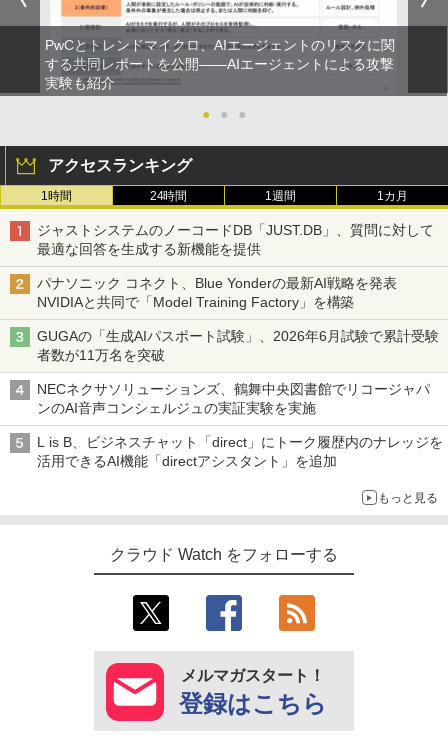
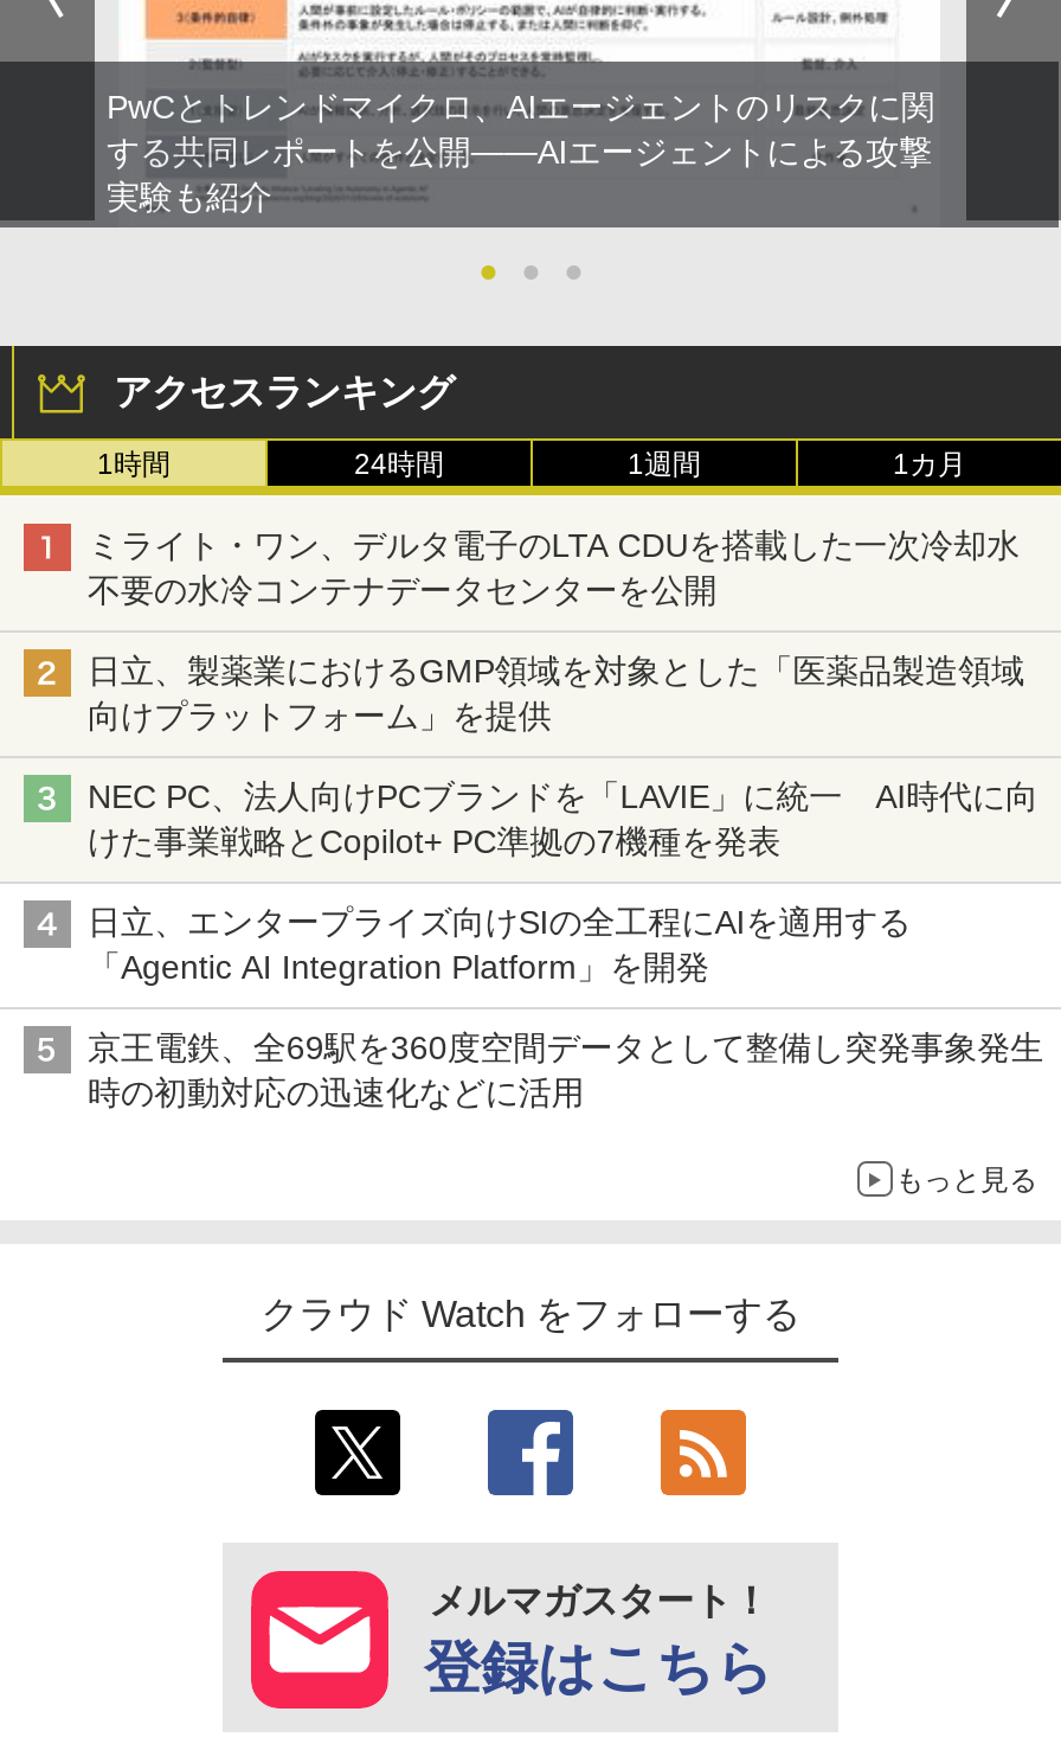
[37,222,433,257] ジャストシステムのノーコードDB「JUST.DB」、質問に対して | 最適な回答を生成する新機能を提供 -> [88,527,1020,609] ミライト・ワン、デルタ電子のLTA CDUを搭載した一次冷却水 | 不要の水冷コンテナデータセンターを公開
[37,275,410,310] パナソニック コネクト、Blue Yonderの最新AI戦略を発表 | NVIDIAと共同で「Model Training Factory」を構築 -> [88,652,1025,735] 日立、製薬業におけるGMP領域を対象とした「医薬品製造領域 | 向けプラットフォーム」を提供
[37,328,438,363] GUGAの「生成AIパスポート試験」、2026年6月試験で累計受験 | 者数が11万名を突破 -> [88,778,1039,861] NEC PC、法人向けPCブランドを「LAVIE」に統一 AI時代に向 | けた事業戦略とCopilot+ PC準拠の7機種を発表
[37,381,430,416] NECネクサソリューションズ、鶴舞中央図書館でリコージャパ | ンのAI音声コンシェルジュの実証実験を実施 -> [88,903,911,986] 日立、エンタープライズ向けSIの全工程にAIを適用する | 「Agentic AI Integration Platform」を開発
[37,434,442,469] L is B、ビジネスチャット「direct」にトーク履歴内のナレッジを | 活用できるAI機能「directアシスタント」を追加 -> [88,1029,1043,1112] 京王電鉄、全69駅を360度空間データとして整備し突発事象発生 | 時の初動対応の迅速化などに活用

